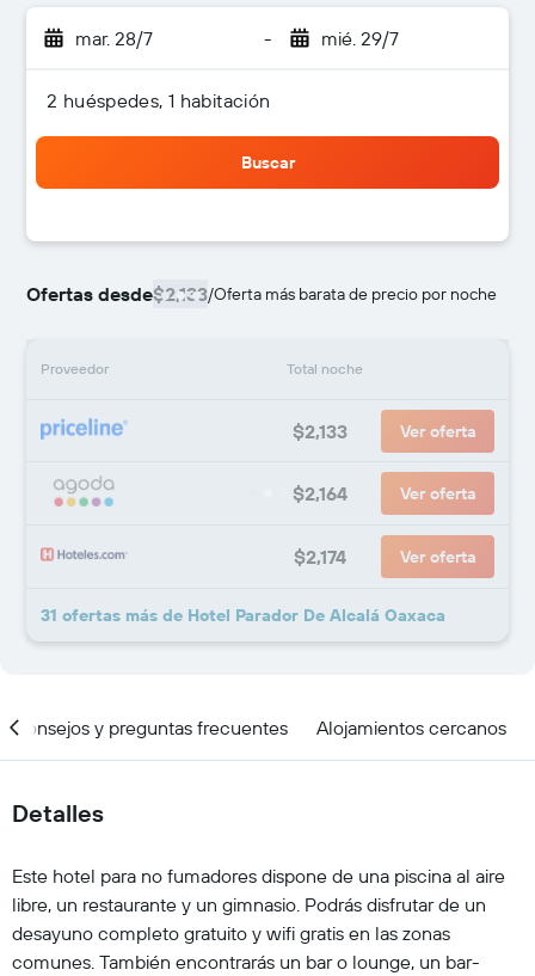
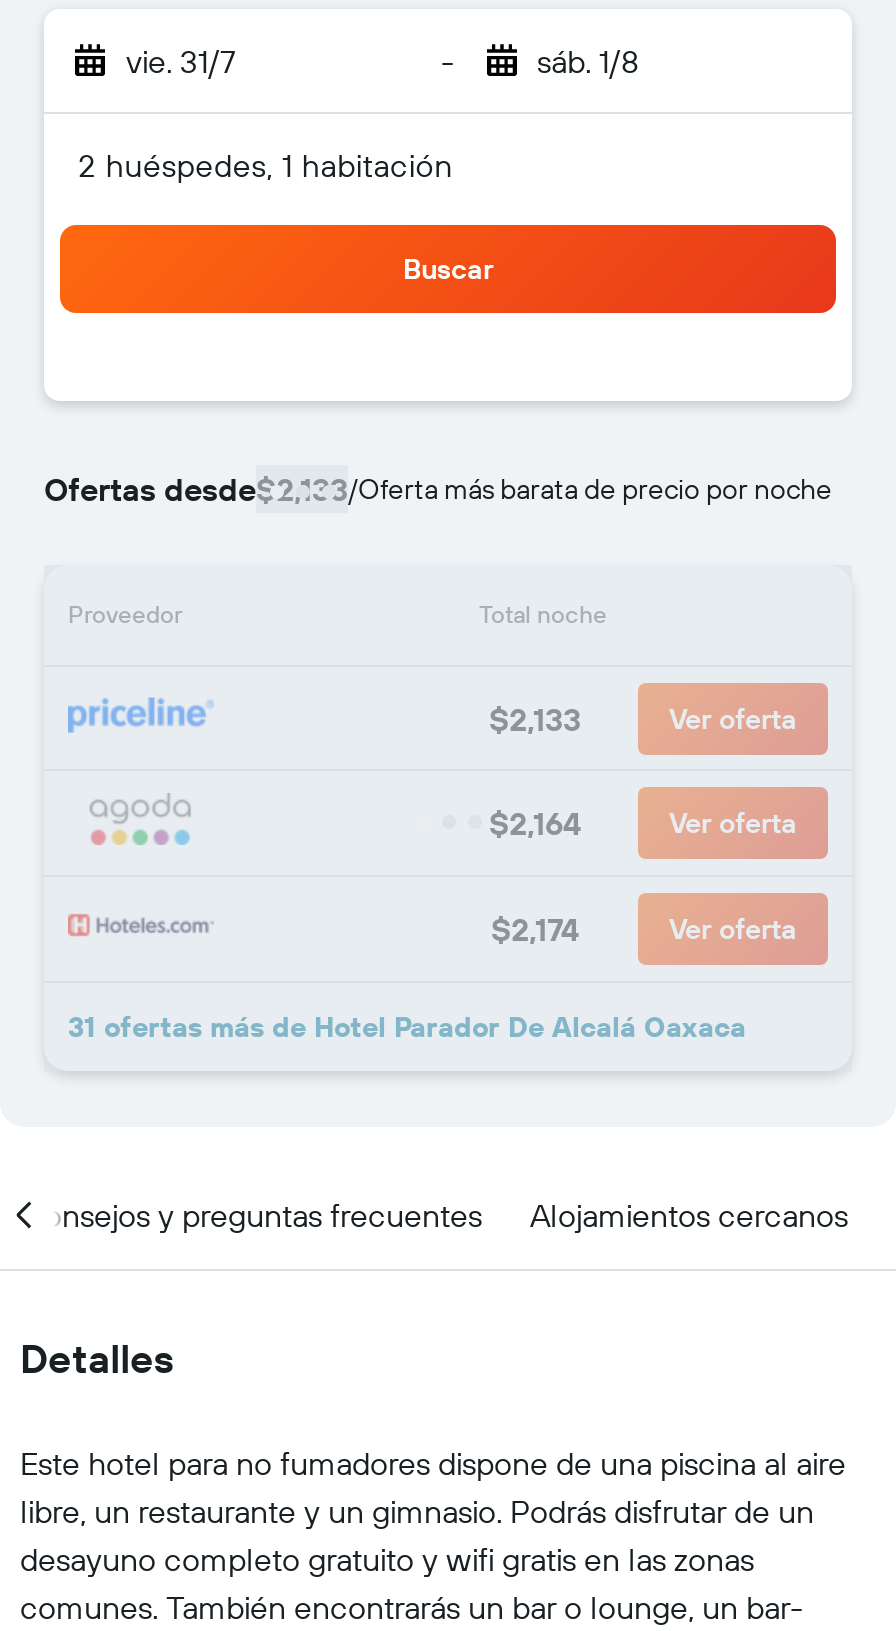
[75,26,153,50] mar. 28/7 -> [126,41,236,81] vie. 31/7
[321,26,398,50] mié. 29/7 -> [537,41,639,81] sáb. 1/8

